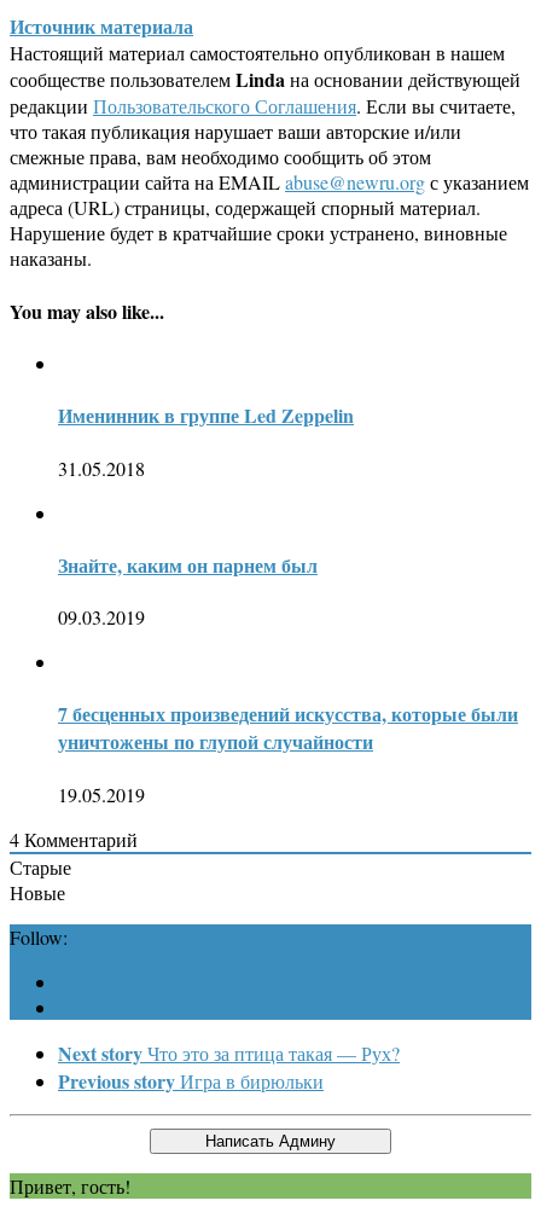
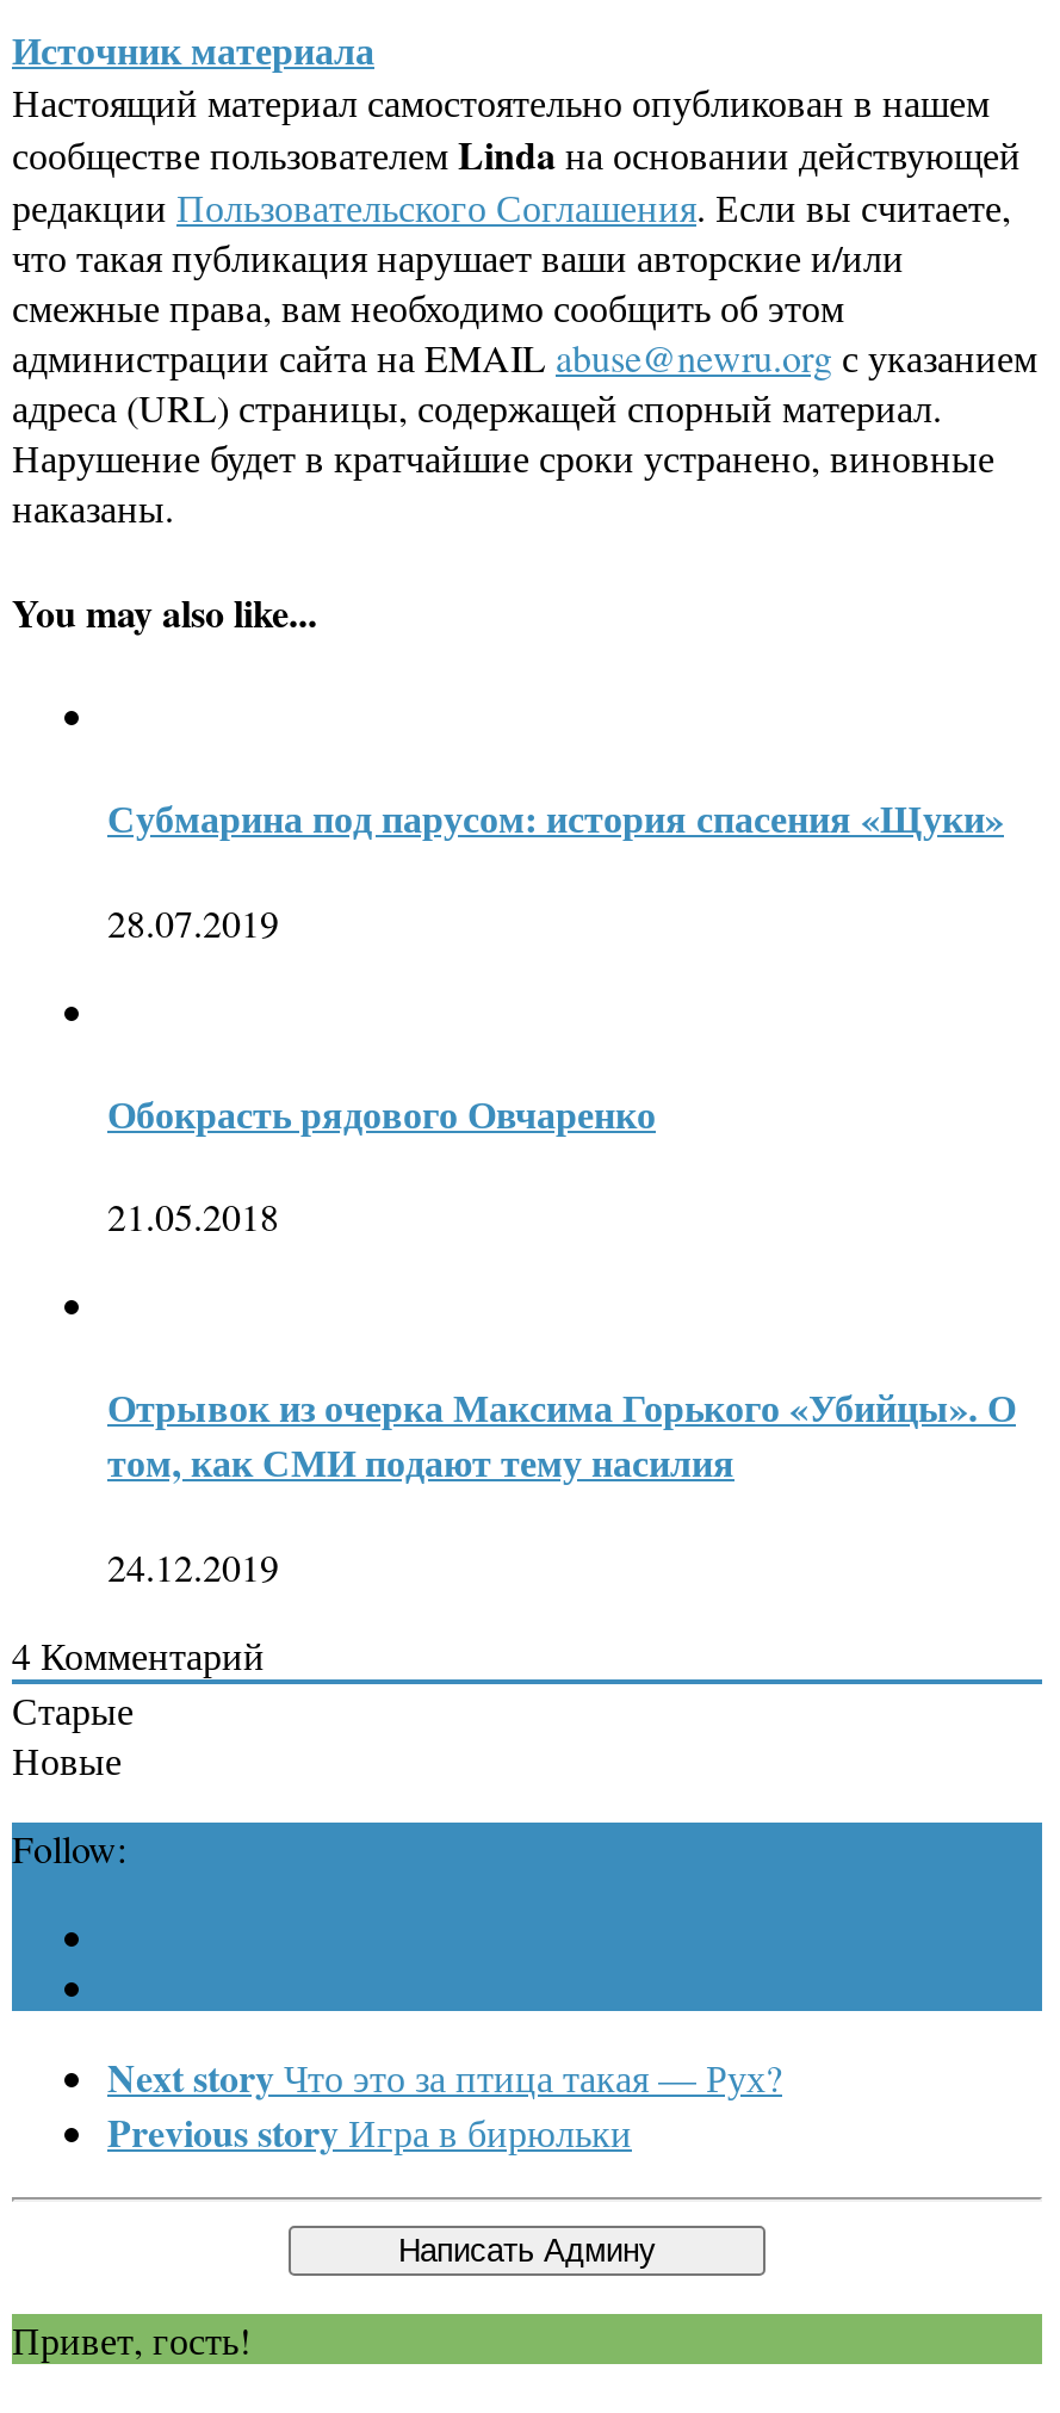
[58,401,354,429] Именинник в группе Led Zeppelin -> [107,790,1004,845] Субмарина под парусом: история спасения «Щуки»
[58,455,145,480] 31.05.2018 -> [107,896,279,946] 28.07.2019
[58,551,318,579] Знайте, каким он парнем был -> [107,1085,656,1140] Обокрасть рядового Овчаренко
[58,604,145,630] 09.03.2019 -> [107,1190,279,1240] 21.05.2018
[58,700,518,756] 7 бесценных произведений искусства, которые были | уничтожены по глупой случайности -> [107,1380,1016,1489] Отрывок из очерка Максима Горького «Убийцы». О | том, как СМИ подают тему насилия
[58,781,145,807] 19.05.2019 -> [107,1540,279,1590] 24.12.2019

